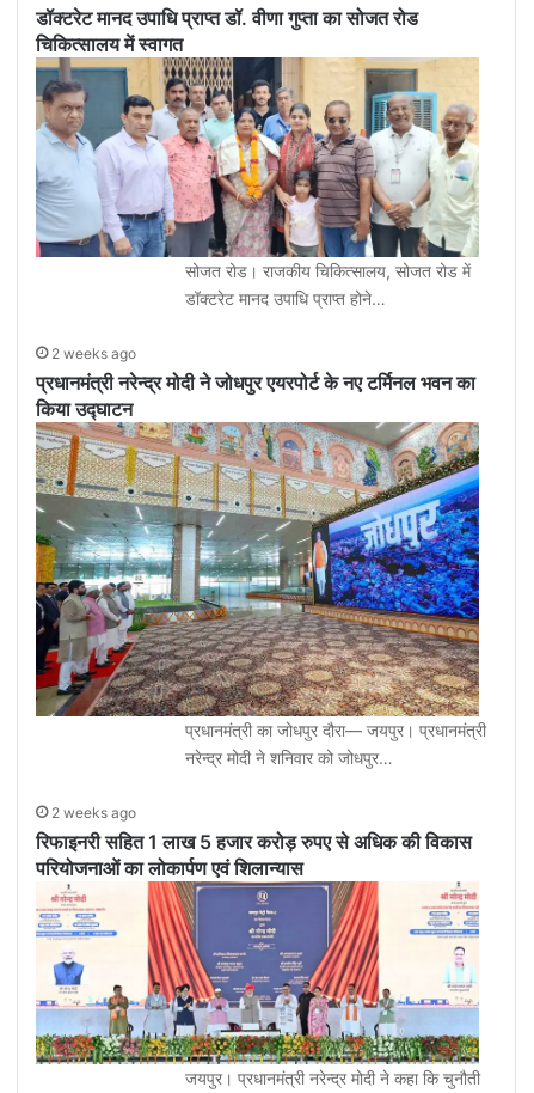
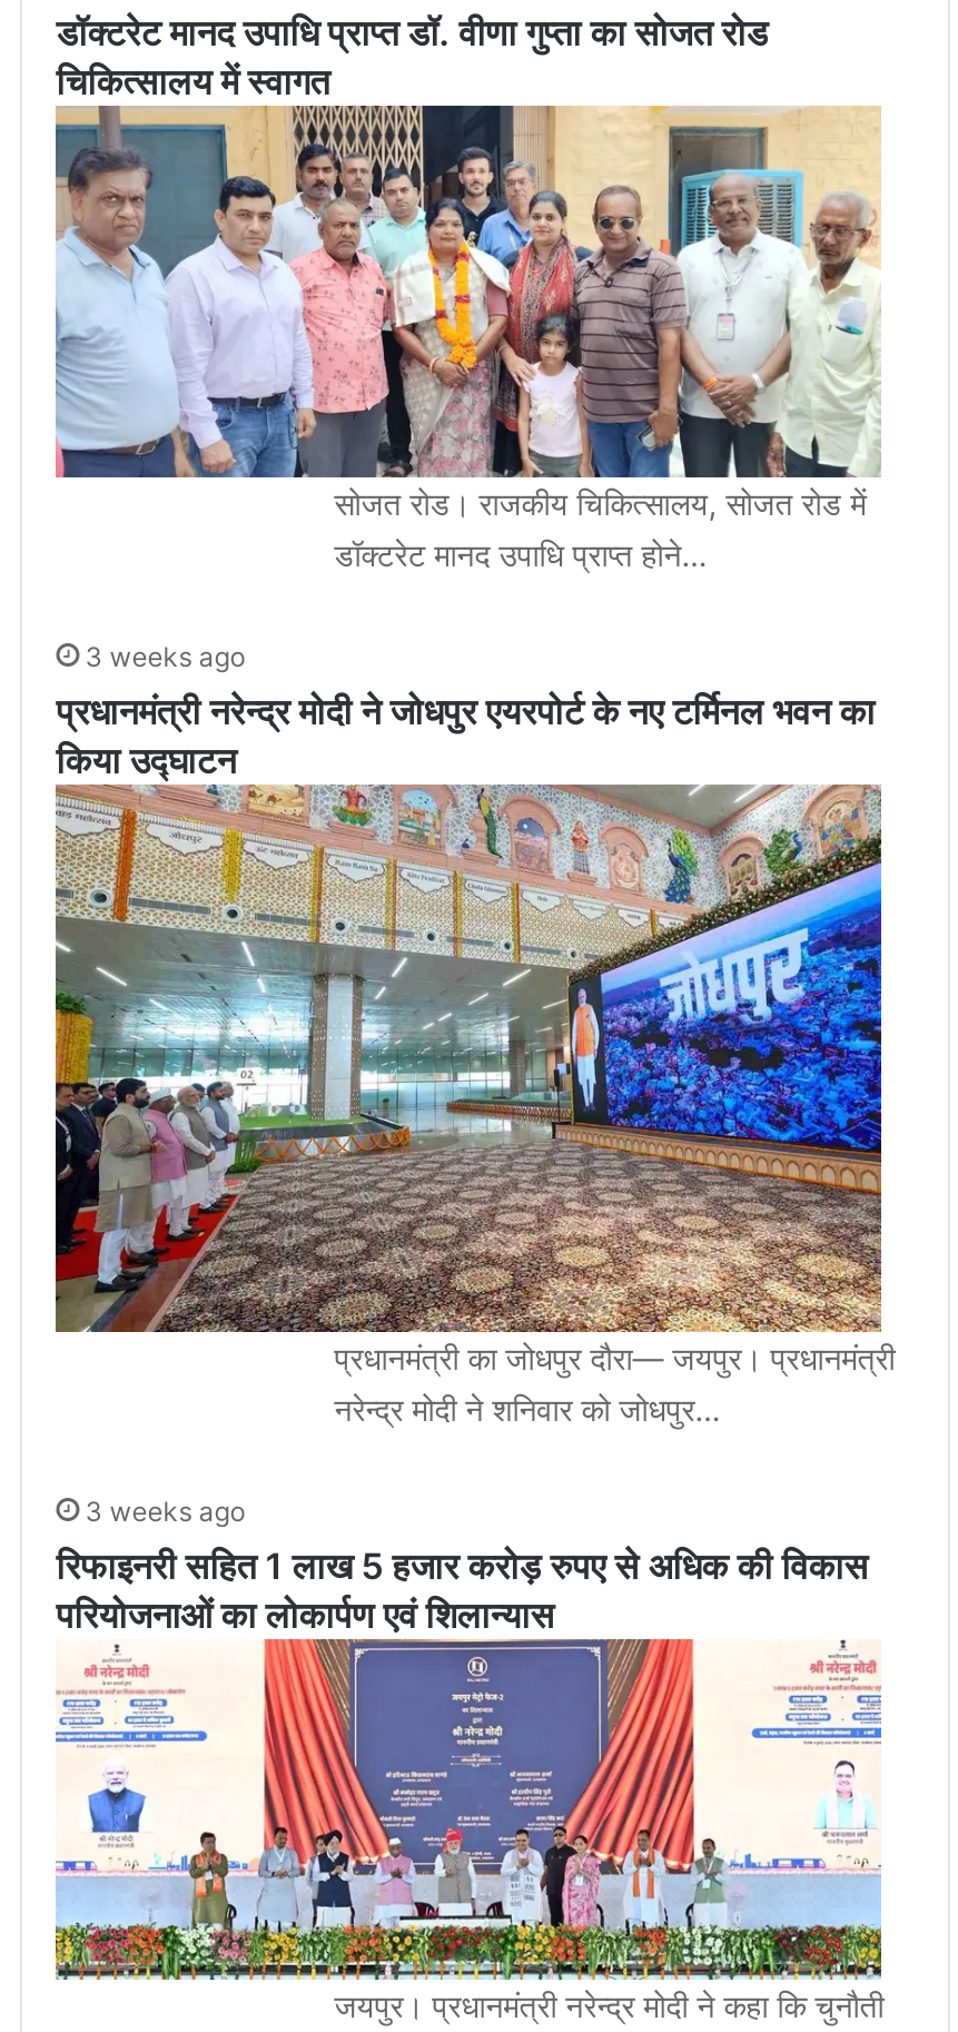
[52,345,137,363] 2 weeks ago -> [85,639,245,673] 3 weeks ago
[52,804,137,822] 2 weeks ago -> [85,1494,245,1527] 3 weeks ago

